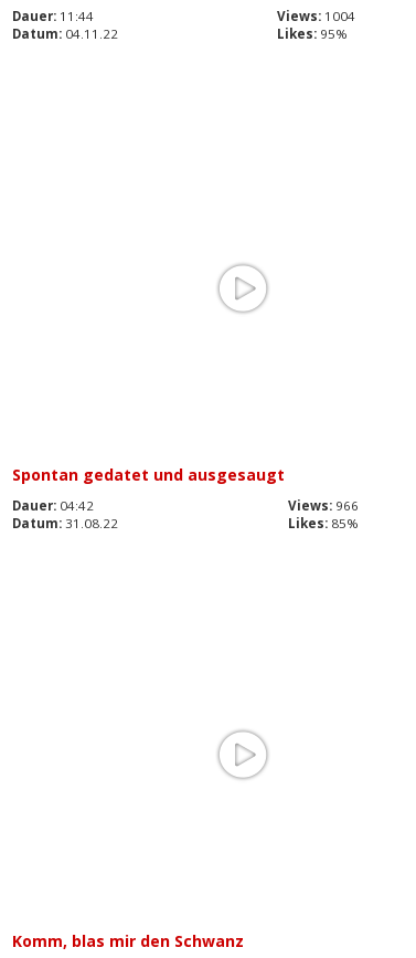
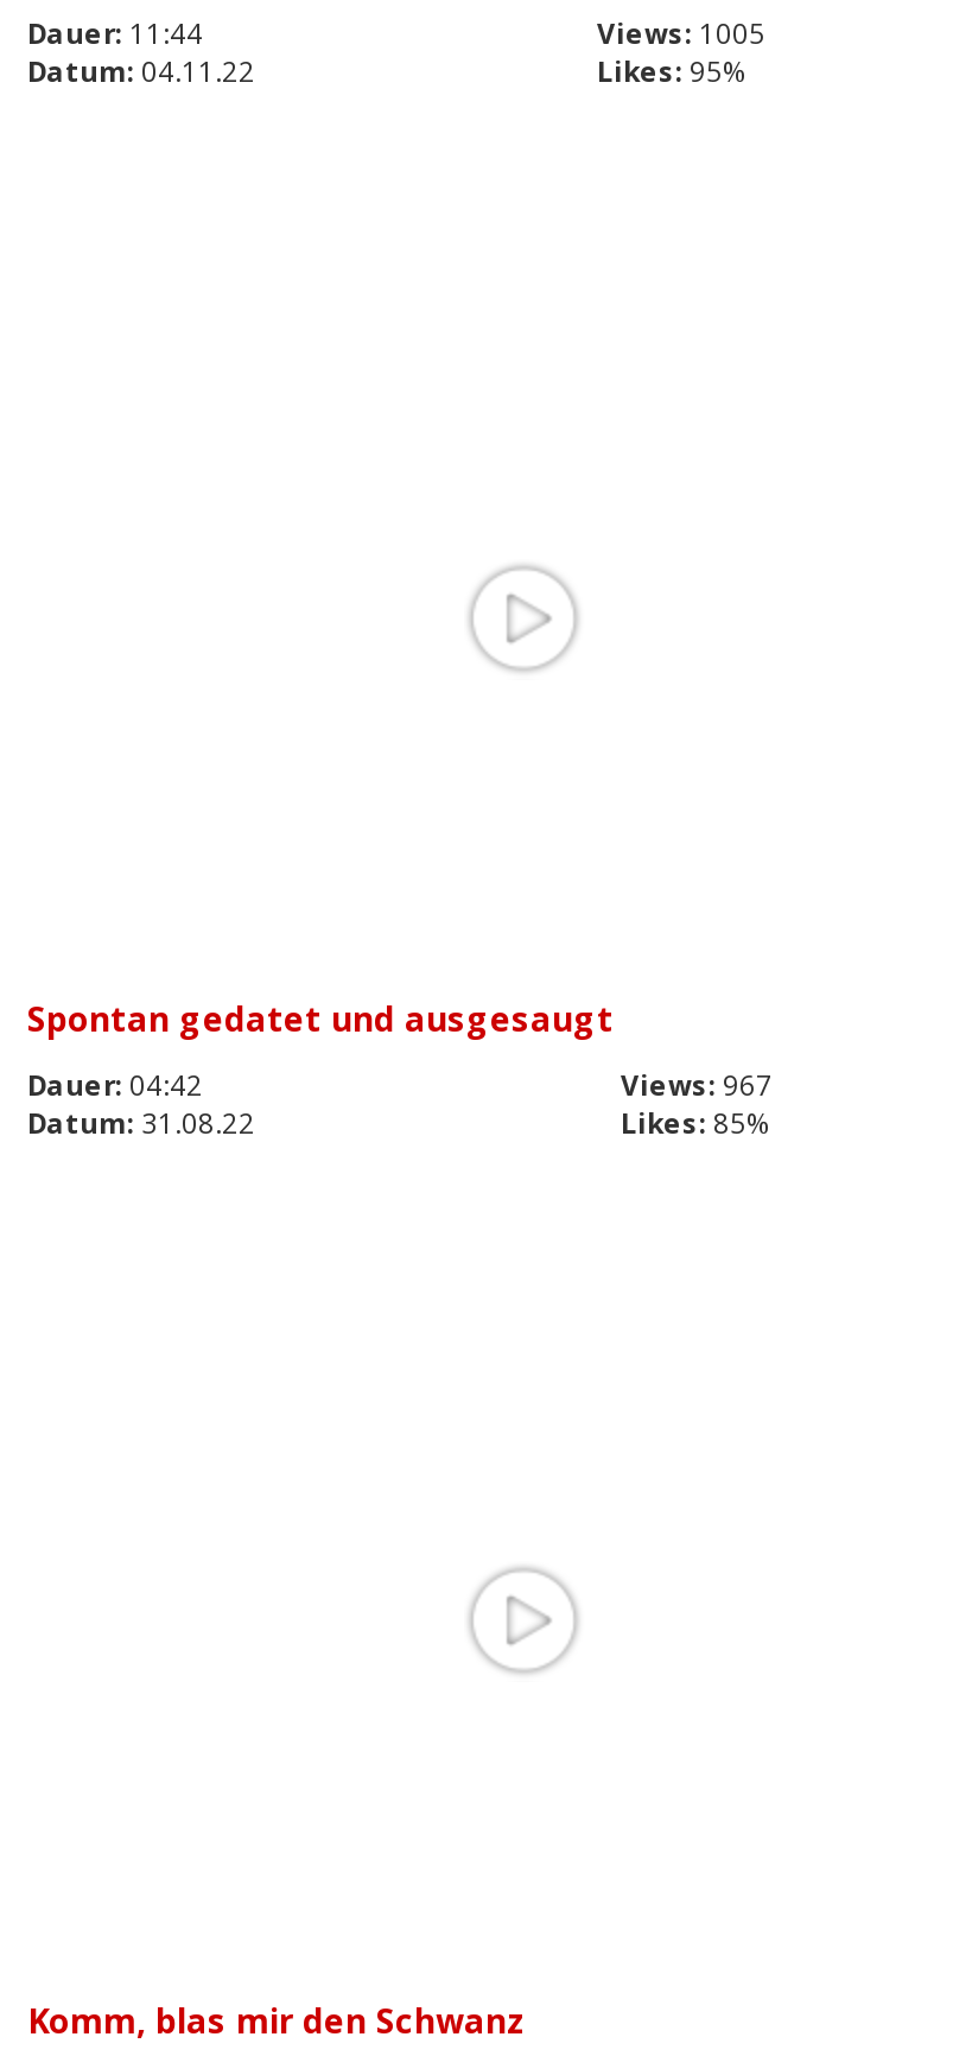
[277,8,355,25] Views: 1004 -> [597,16,765,52] Views: 1005
[288,497,359,514] Views: 966 -> [621,1067,773,1103] Views: 967

